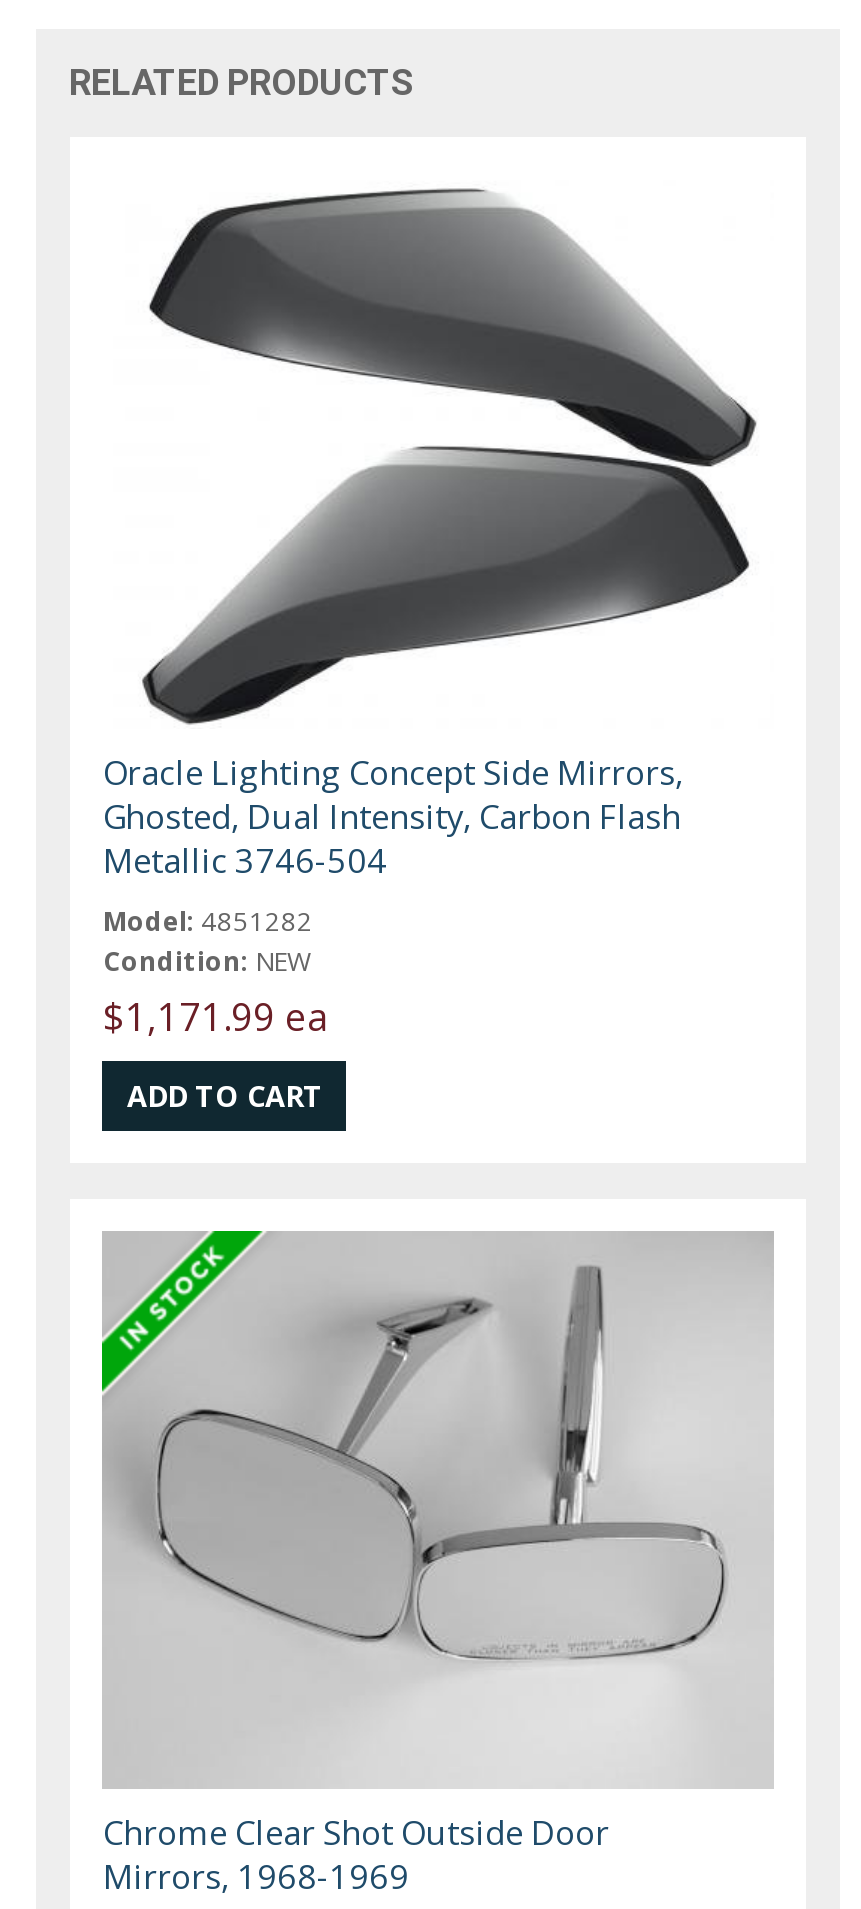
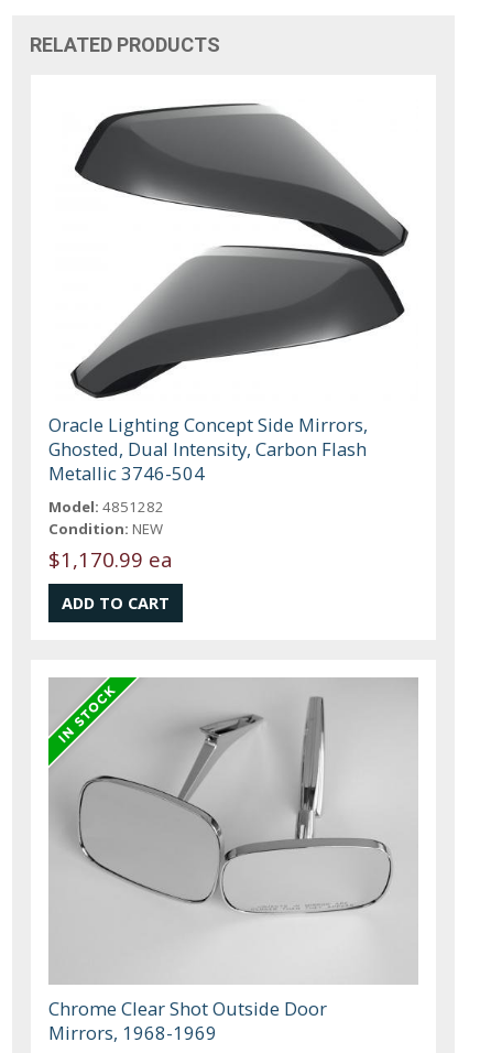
[103,990,329,1040] $1,171.99 ea -> [49,545,173,572] $1,170.99 ea

